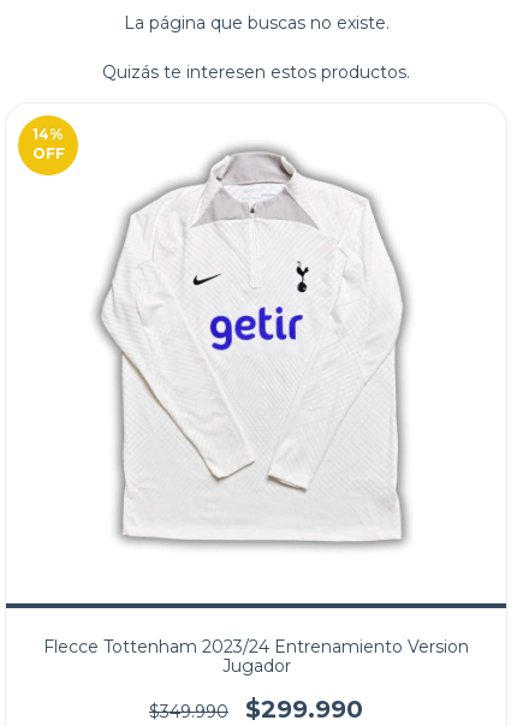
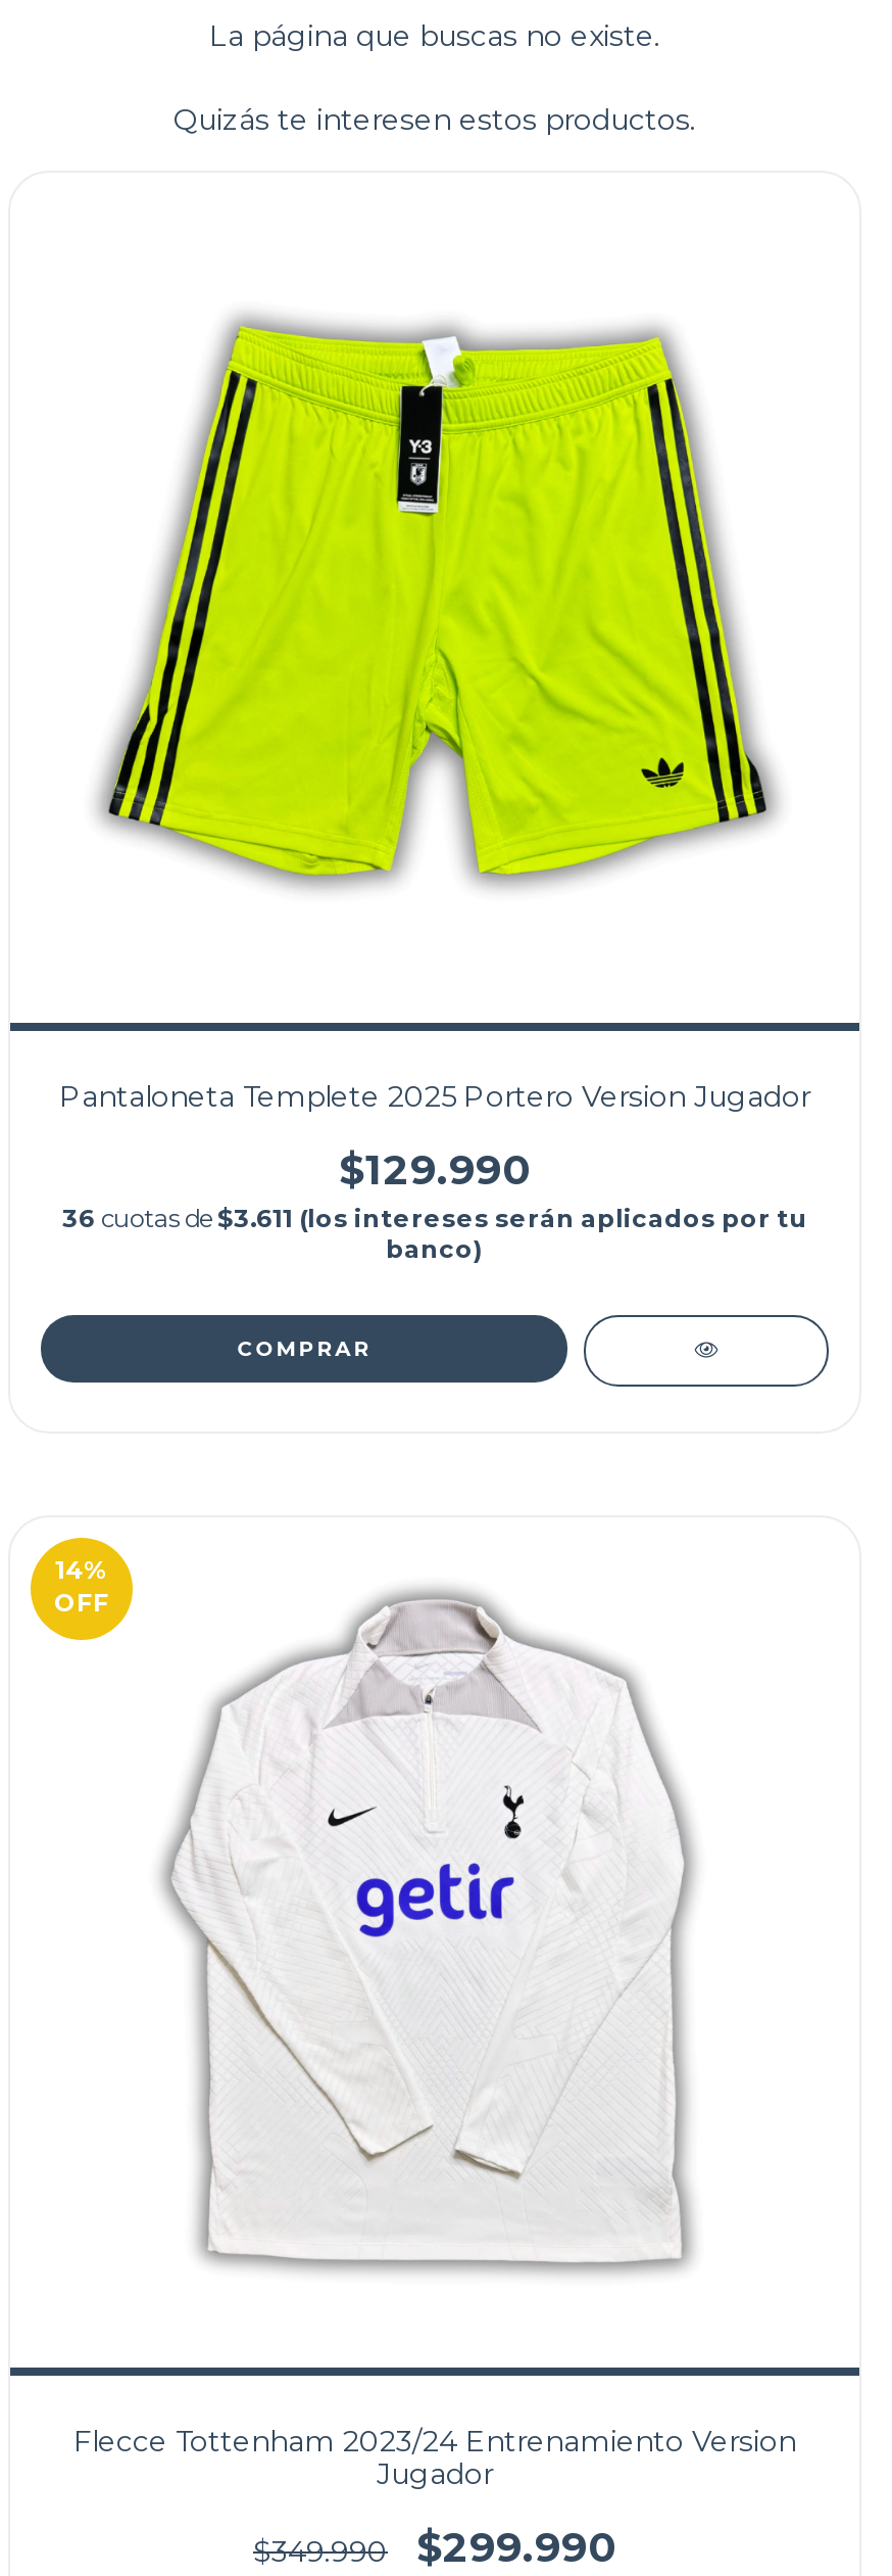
none -> [59,1078,810,1362] Pantaloneta Templete 2025 Portero Version Jugador | $129.990 | 36 cuotas de $3.611 (los intereses serán aplicados por tu | banco) | COMPRAR
none -> [96,314,778,884] [image]

